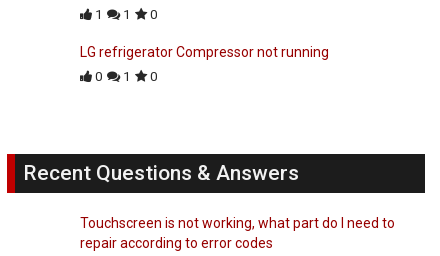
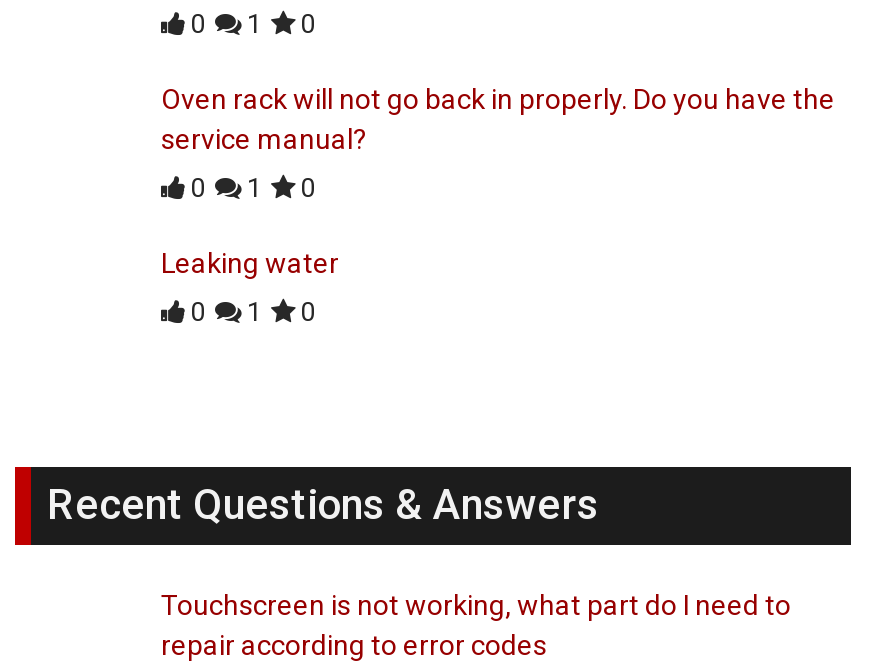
[92,7,157,22] 1 1 0 -> [185,9,315,39] 0 1 0
[80,44,329,60] LG refrigerator Compressor not running -> [161,83,835,279] Oven rack will not go back in properly. Do you have the | service manual? | 0 | 1 | 0 | Leaking water

